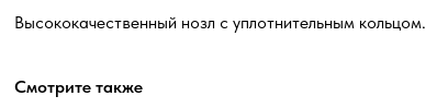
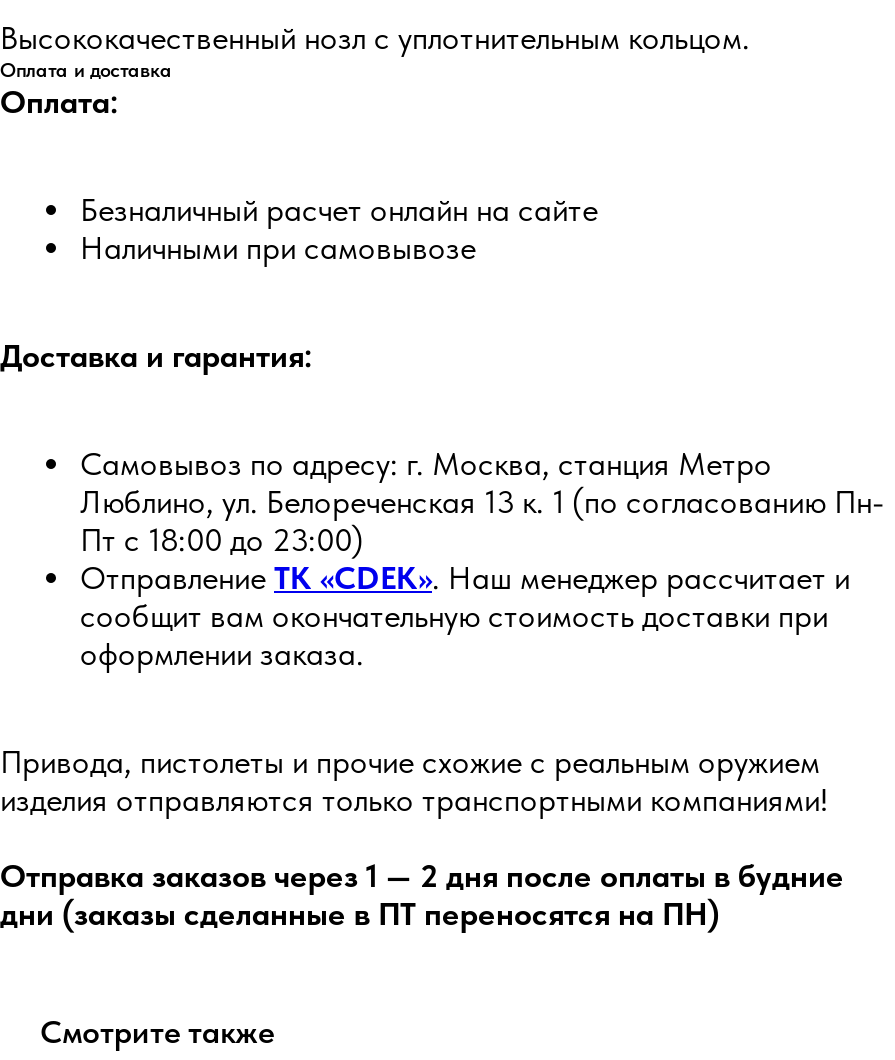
none -> [0,56,884,932] Оплата и доставка | Оплата: | Безналичный расчет онлайн на сайте | Наличными при самовывозе | Доставка и гарантия: | Самовывоз по адресу: г. Москва, станция Метро | Люблино, ул. Белореченская 13 к. 1 (по согласованию Пн- | Пт с 18:00 до 23:00) | Отправление ТК «CDEK». Наш менеджер рассчитает и | сообщит вам окончательную стоимость доставки при | оформлении заказа. | Привода, пистолеты и прочие схожие с реальным оружием | изделия отправляются только транспортными компаниями! | Отправка заказов через 1 — 2 дня после оплаты в будние | дни (заказы сделанные в ПТ переносятся на ПН)

